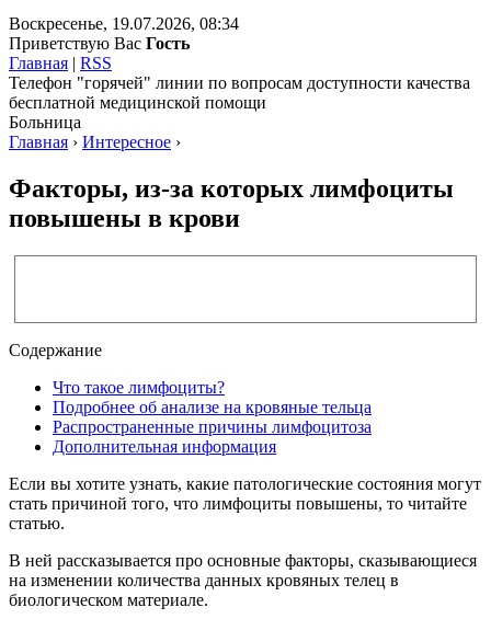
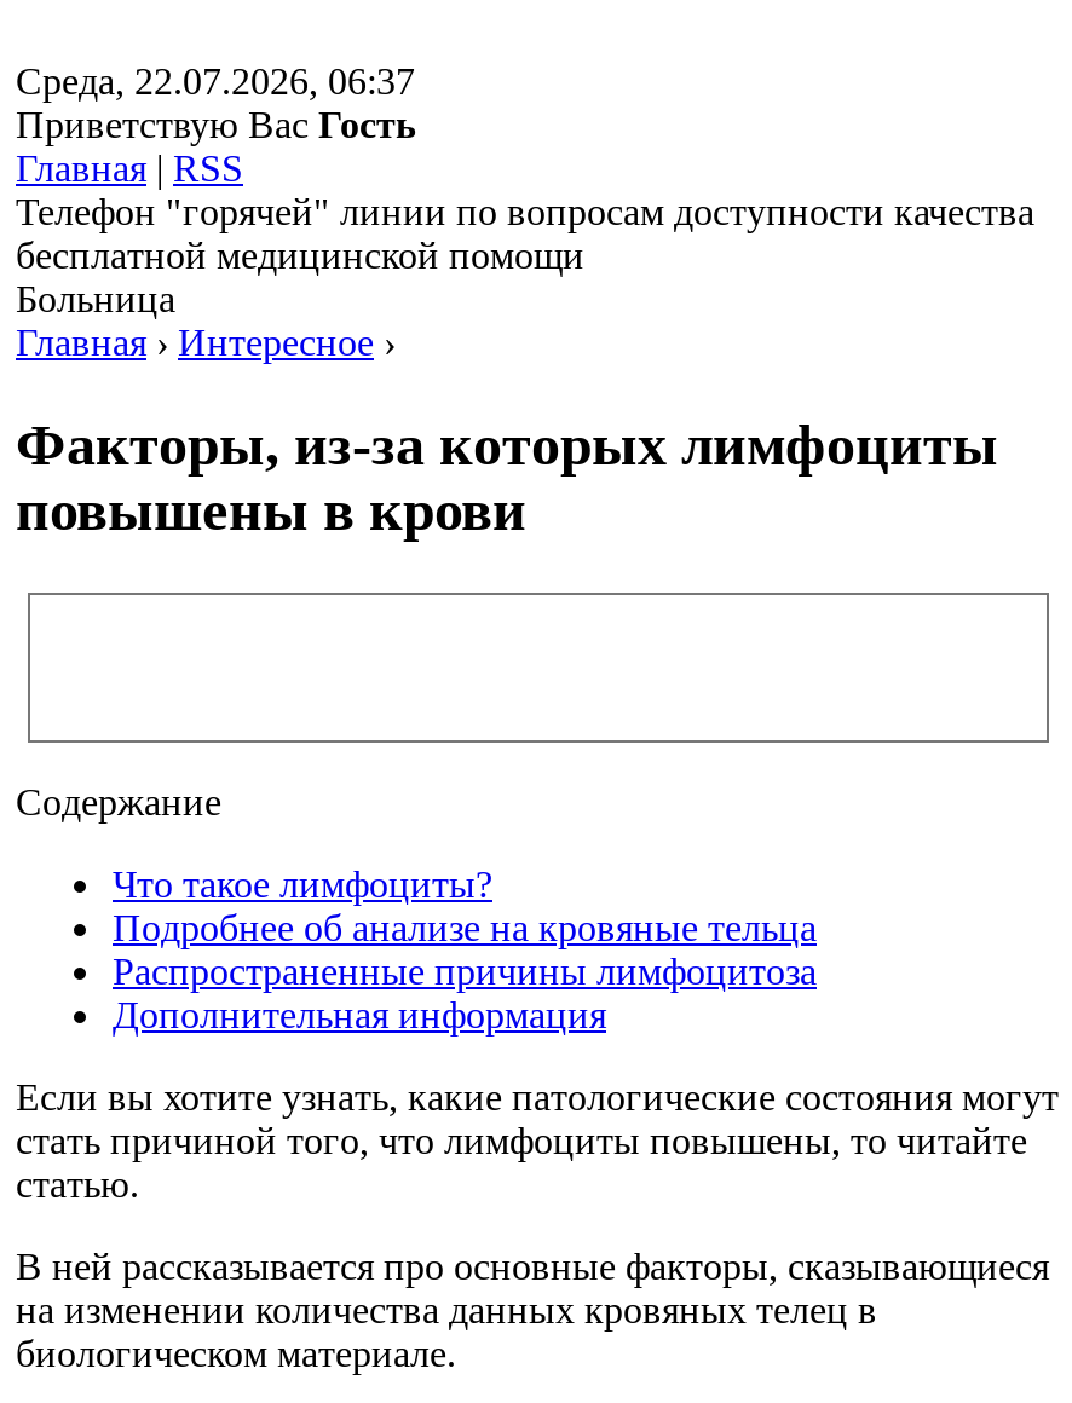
[9,14,239,33] Воскресенье, 19.07.2026, 08:34 -> [16,60,415,102] Среда, 22.07.2026, 06:37

